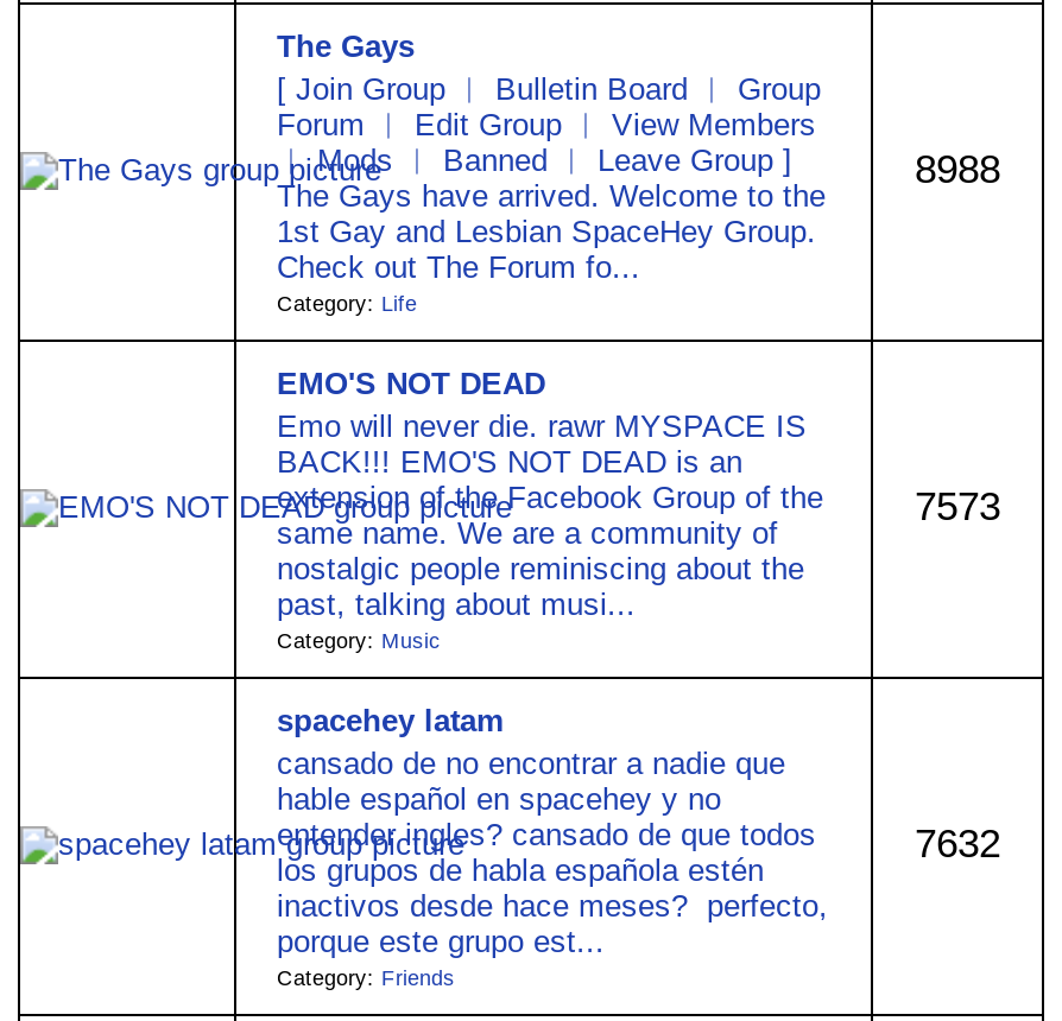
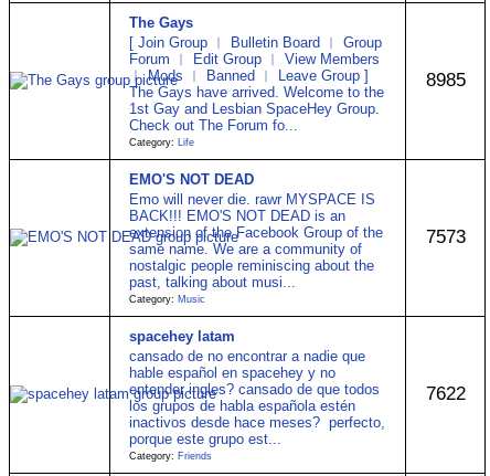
[915,148,1000,193] 8988 -> [425,70,465,91] 8985
[915,822,1000,868] 7632 -> [425,384,465,405] 7622

